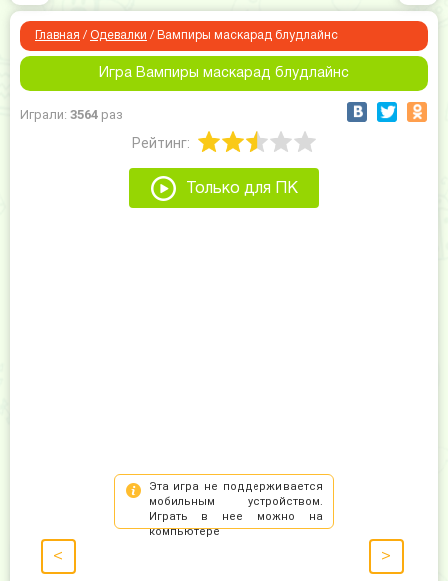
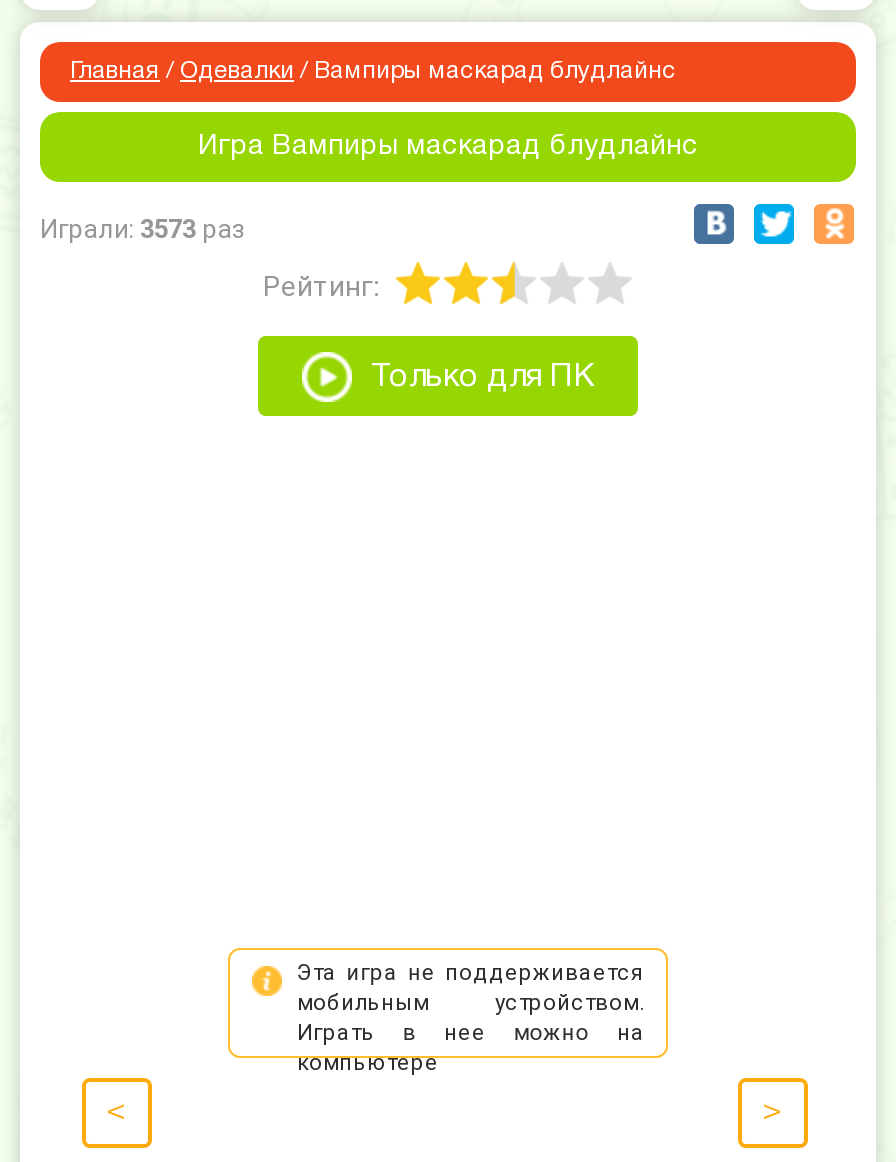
[20,107,123,122] Играли: 3564 раз -> [40,214,246,244] Играли: 3573 раз

